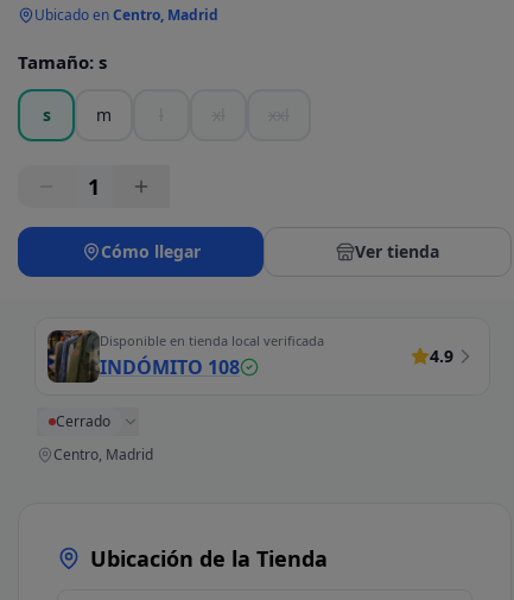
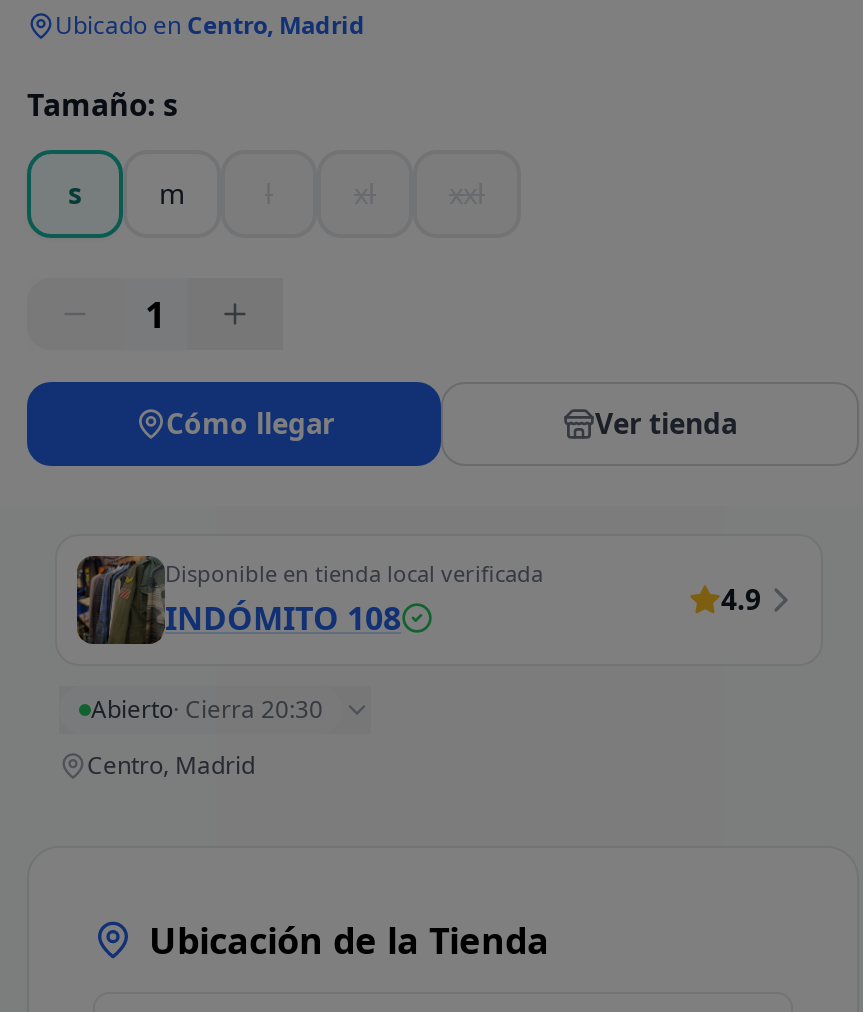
[56,411,110,431] Cerrado -> [91,692,323,726] Abierto · Cierra 20:30

